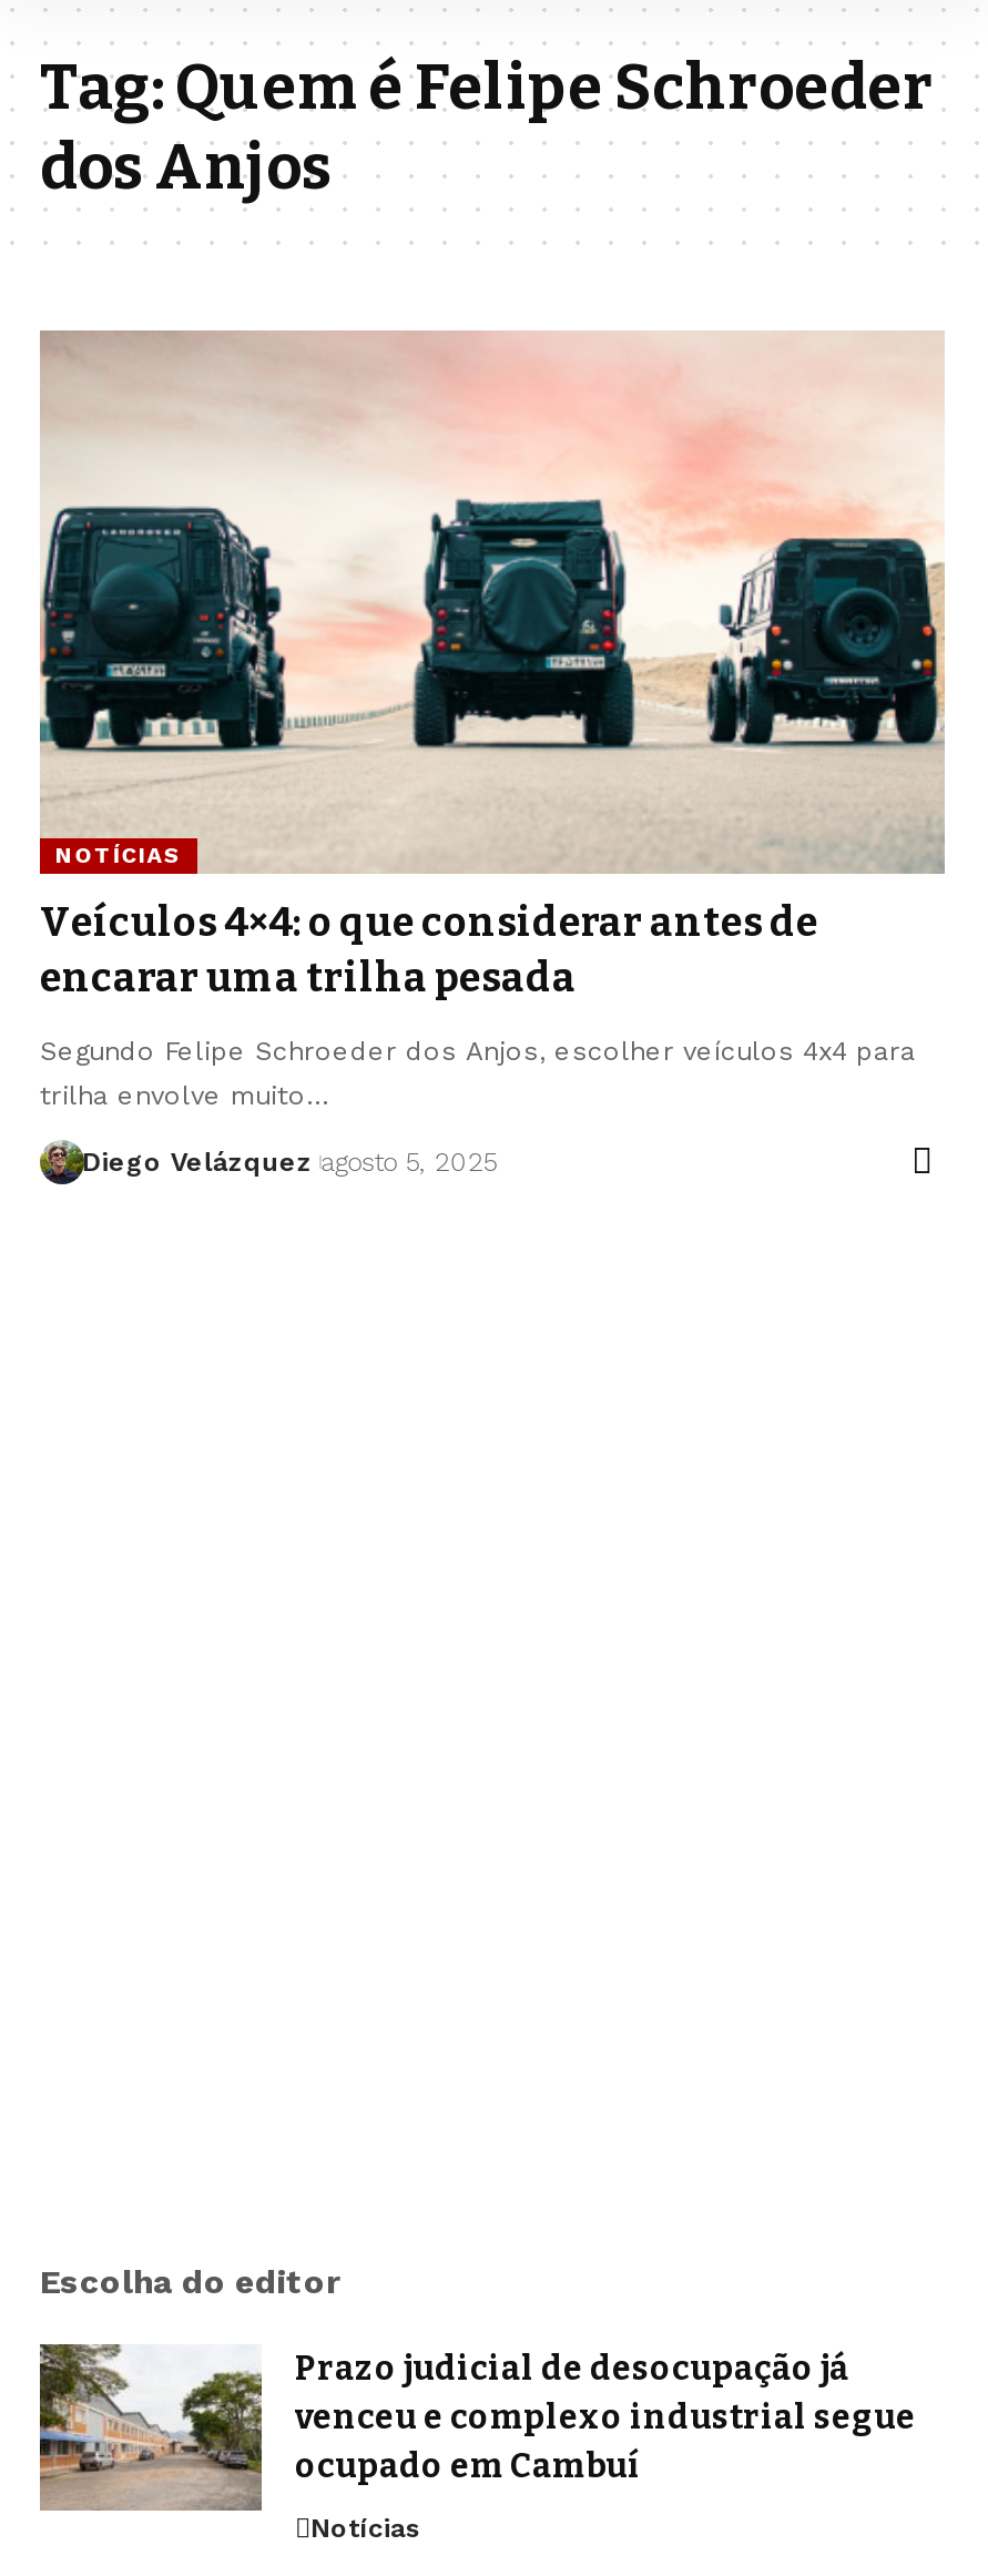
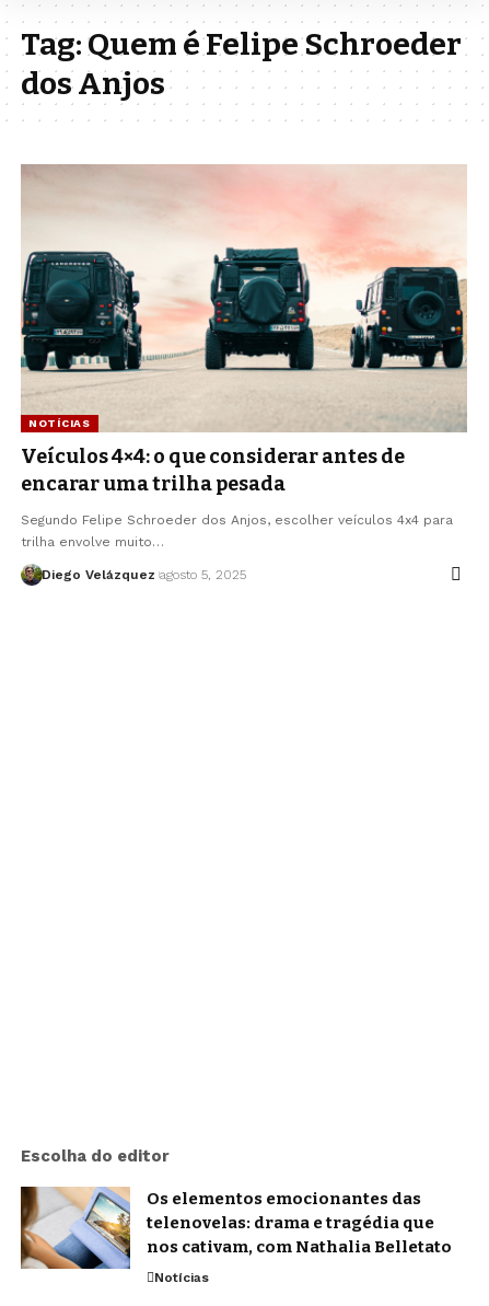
[38,2344,916,2511] [image] | Prazo judicial de desocupação já | venceu e complexo industrial segue | ocupado em Cambuí -> [20,1187,452,1270] [image] | Os elementos emocionantes das | telenovelas: drama e tragédia que | nos cativam, com Nathalia Belletato

